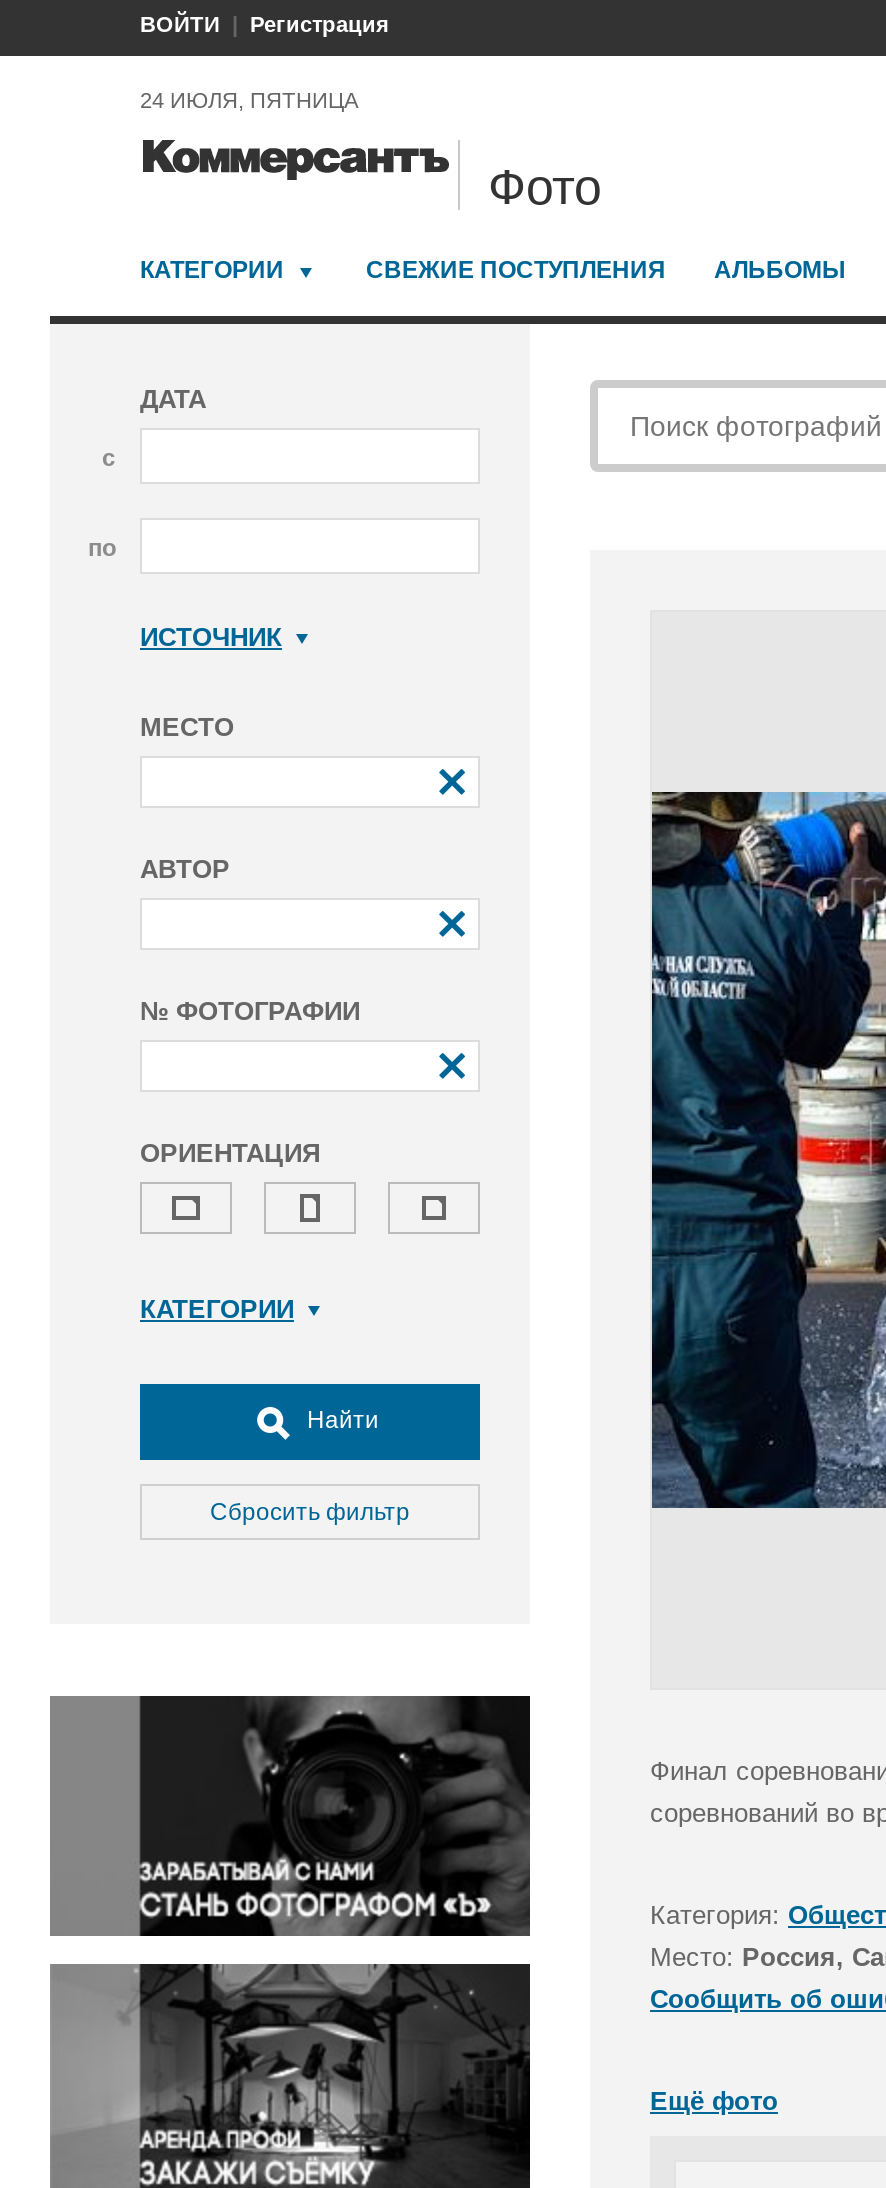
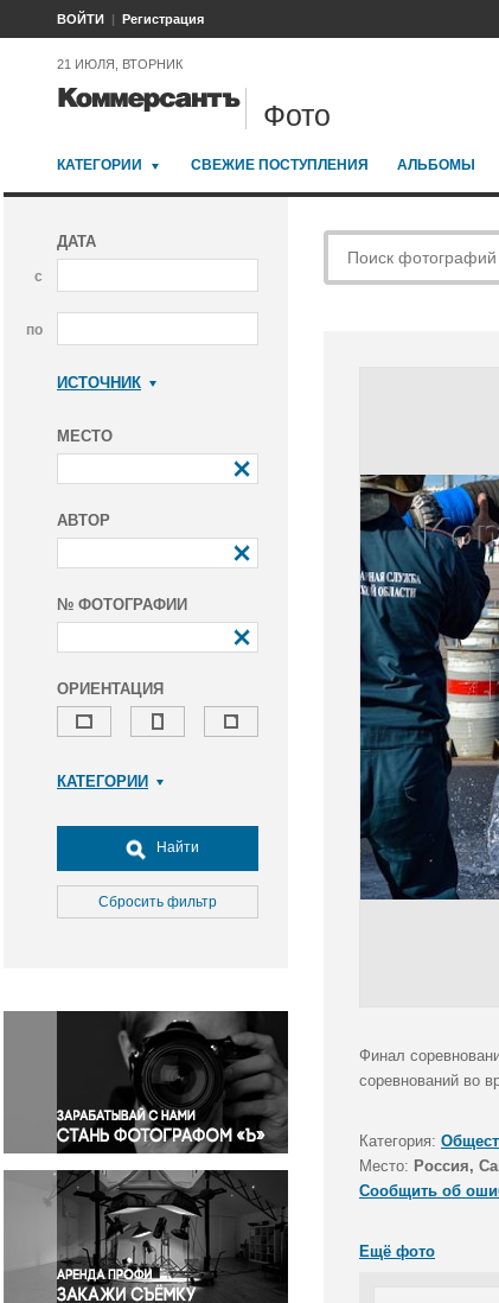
[140,88,358,112] 24 ИЮЛЯ, ПЯТНИЦА -> [57,57,183,71] 21 ИЮЛЯ, ВТОРНИК

